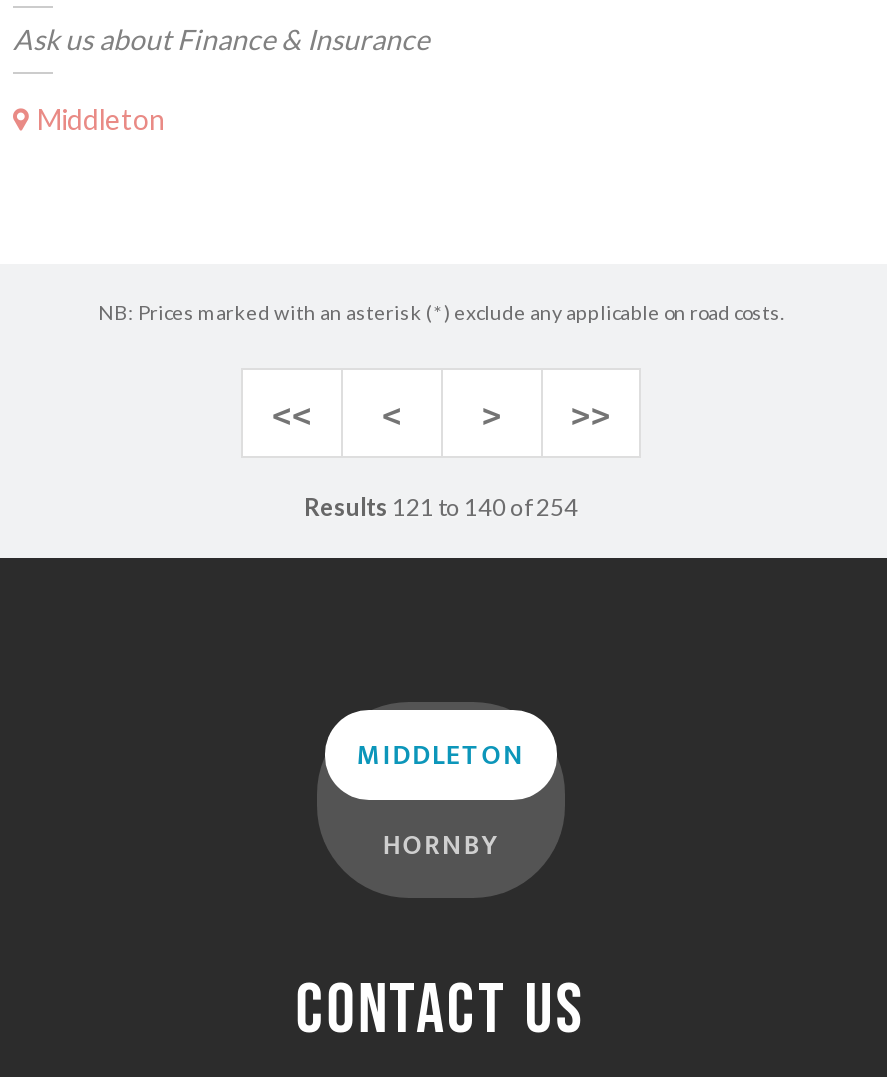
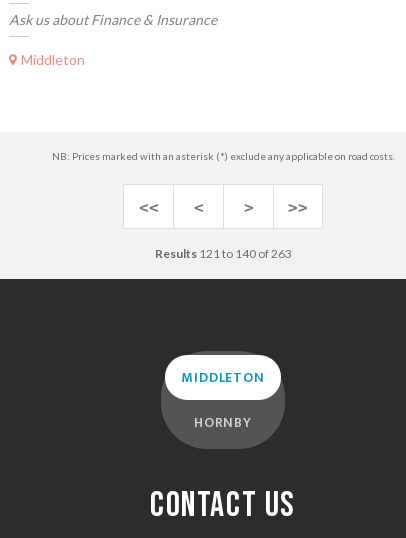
[304,493,578,523] Results 121 to 140 of 254 -> [154,246,291,261] Results 121 to 140 of 263

